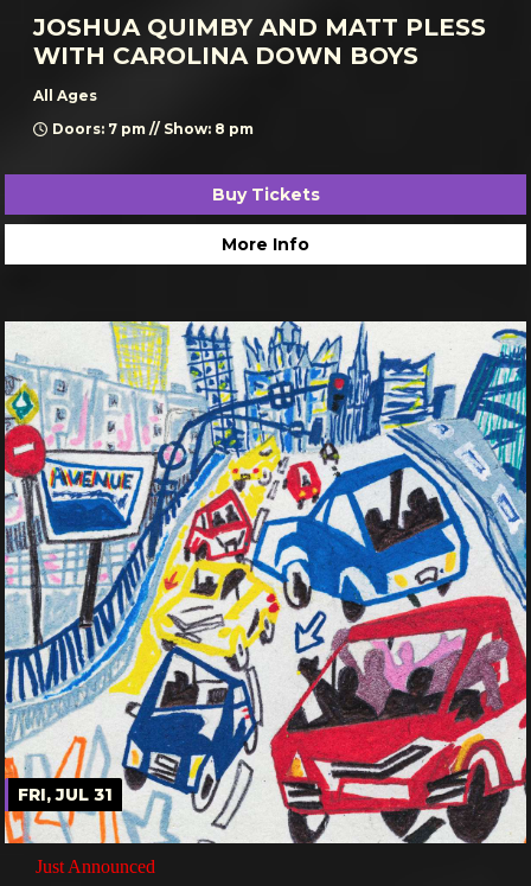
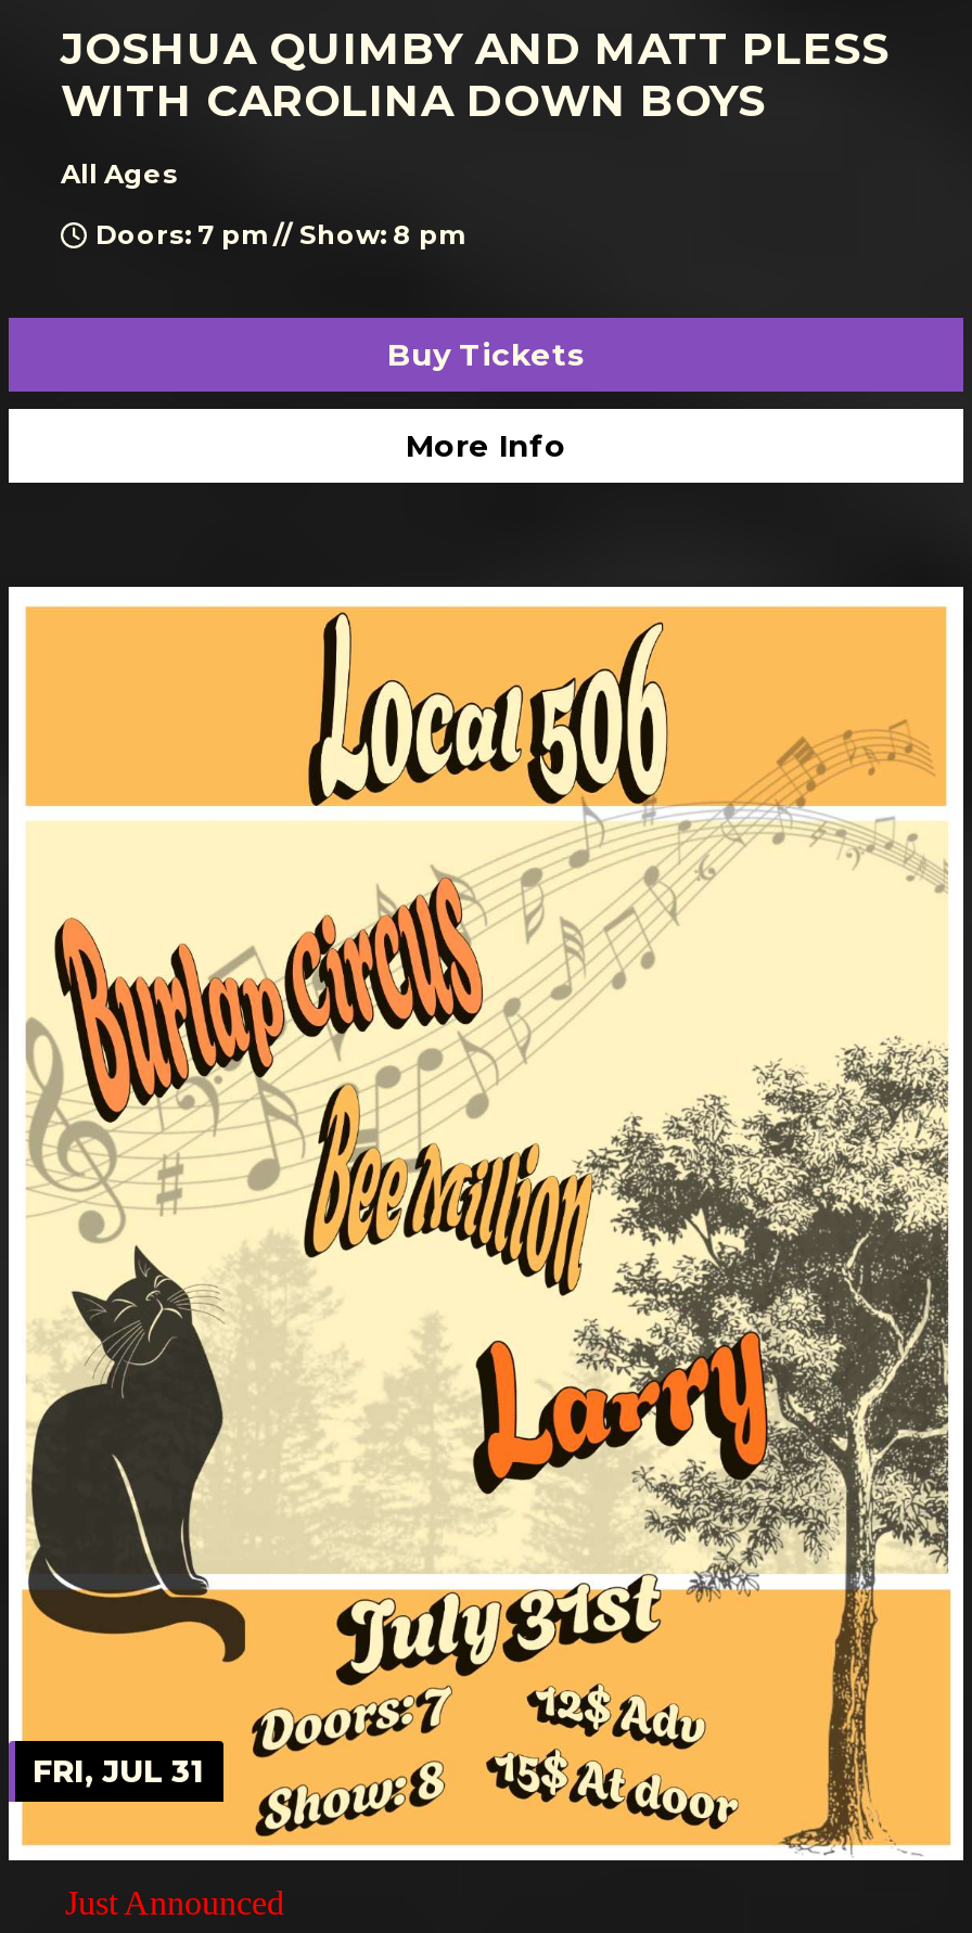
[4,320,527,844] [image] -> [7,585,965,1865] [image]

